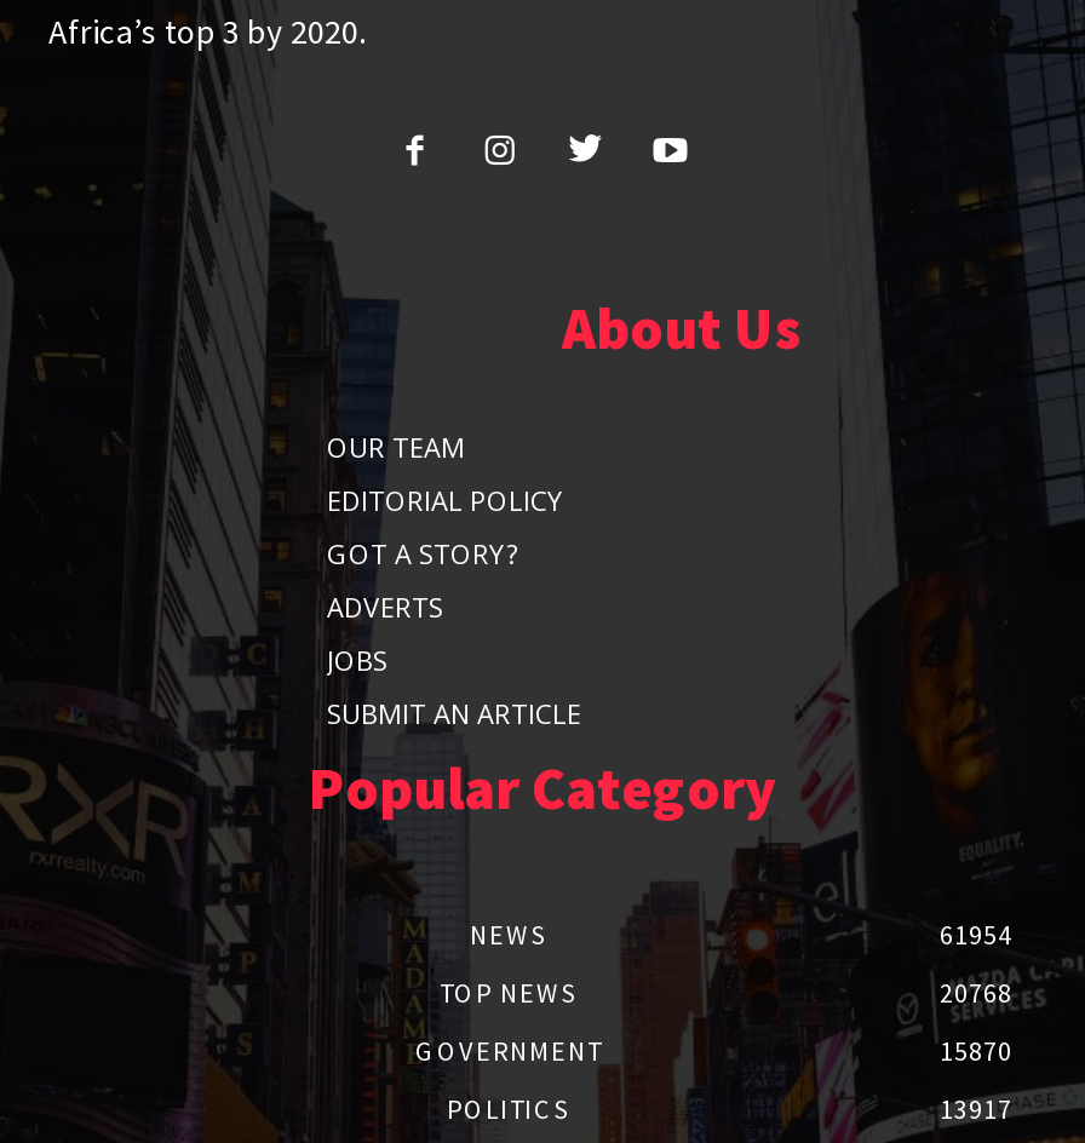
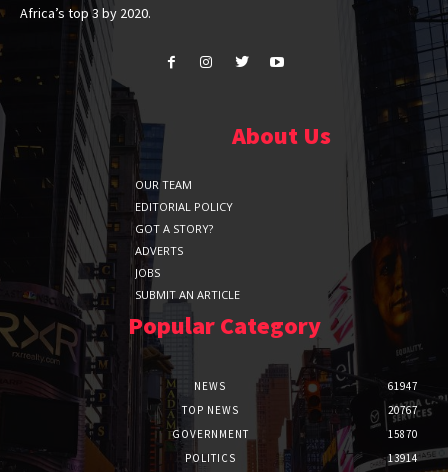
[940,917,1012,951] 61954 -> [388,379,418,393] 61947
[940,975,1012,1009] 20768 -> [388,403,418,417] 20767
[940,1092,1012,1126] 13917 -> [388,451,418,465] 13914

